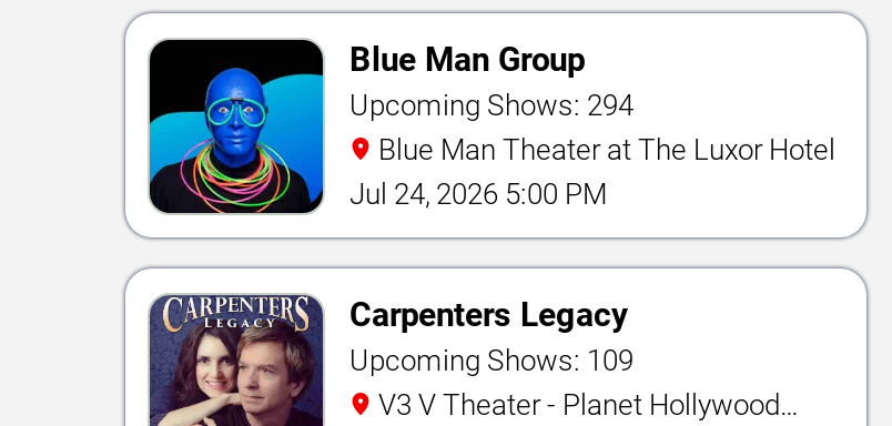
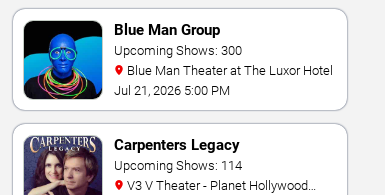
[349,89,633,122] Upcoming Shows: 294 -> [114,43,242,58] Upcoming Shows: 300
[349,177,607,211] Jul 24, 2026 5:00 PM -> [114,83,230,98] Jul 21, 2026 5:00 PM
[349,344,633,377] Upcoming Shows: 109 -> [114,158,242,173] Upcoming Shows: 114

